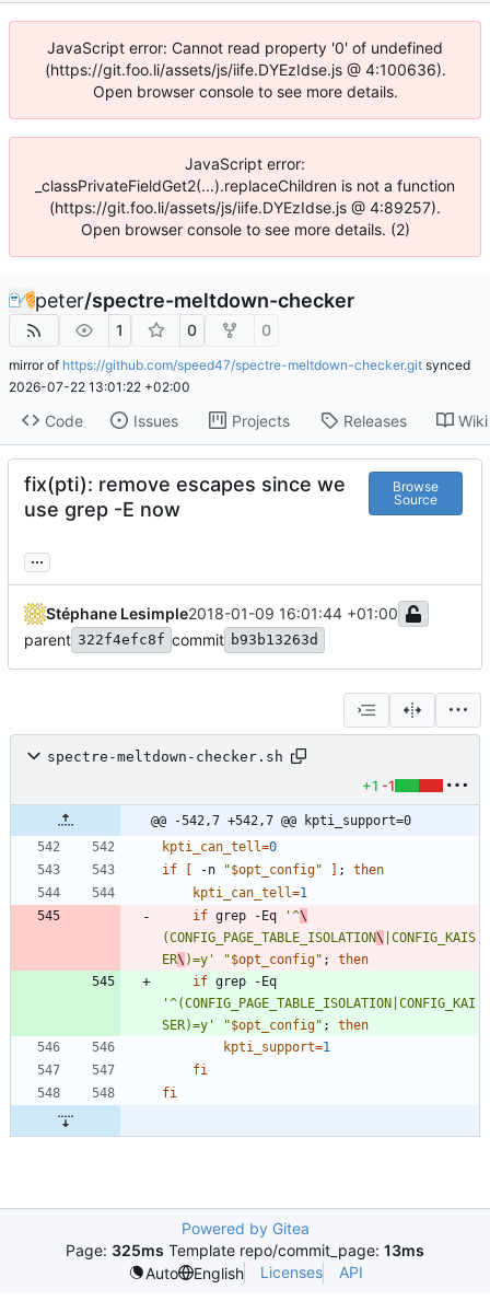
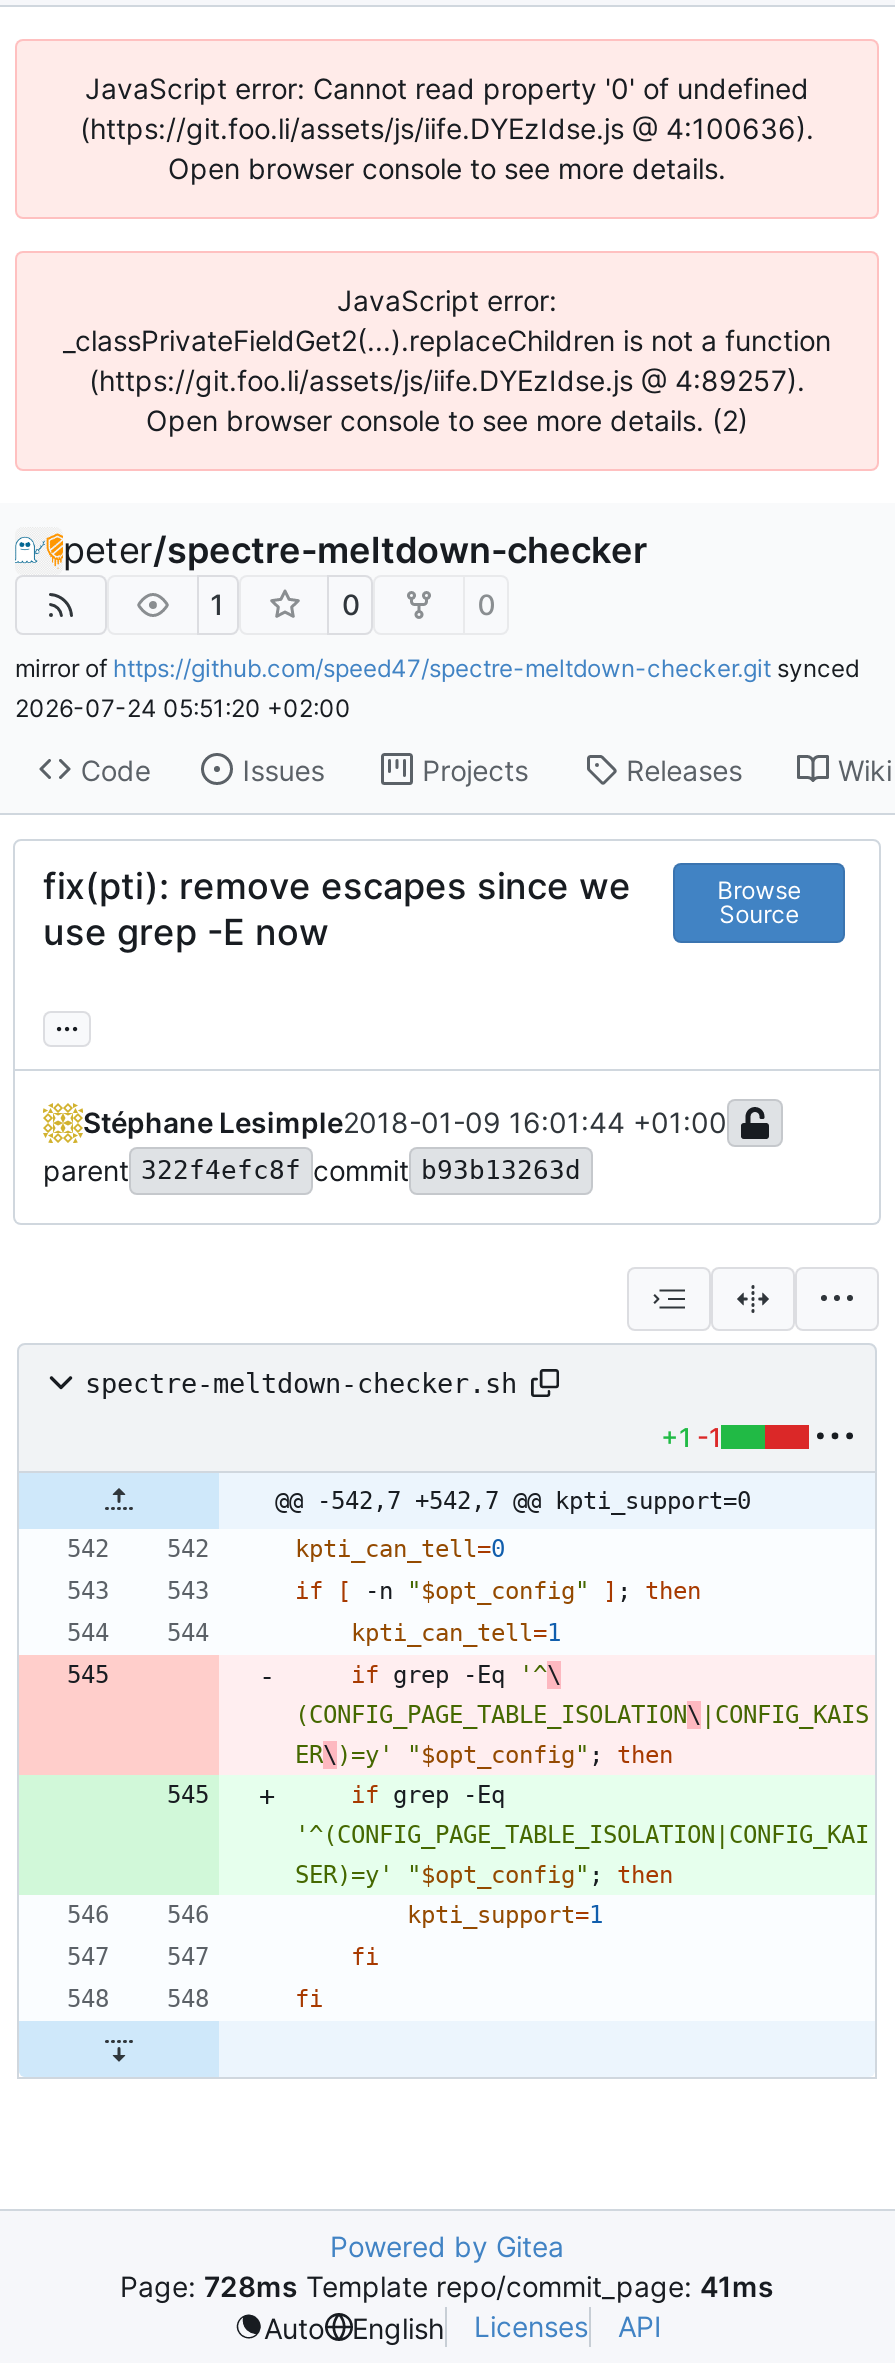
[9,379,190,395] 2026-07-22 13:01:22 +02:00 -> [15,693,351,723] 2026-07-24 05:51:20 +02:00
[66,1241,424,1260] Page: 325ms Template repo/commit_page: 13ms -> [120,2269,774,2303] Page: 728ms Template repo/commit_page: 41ms

